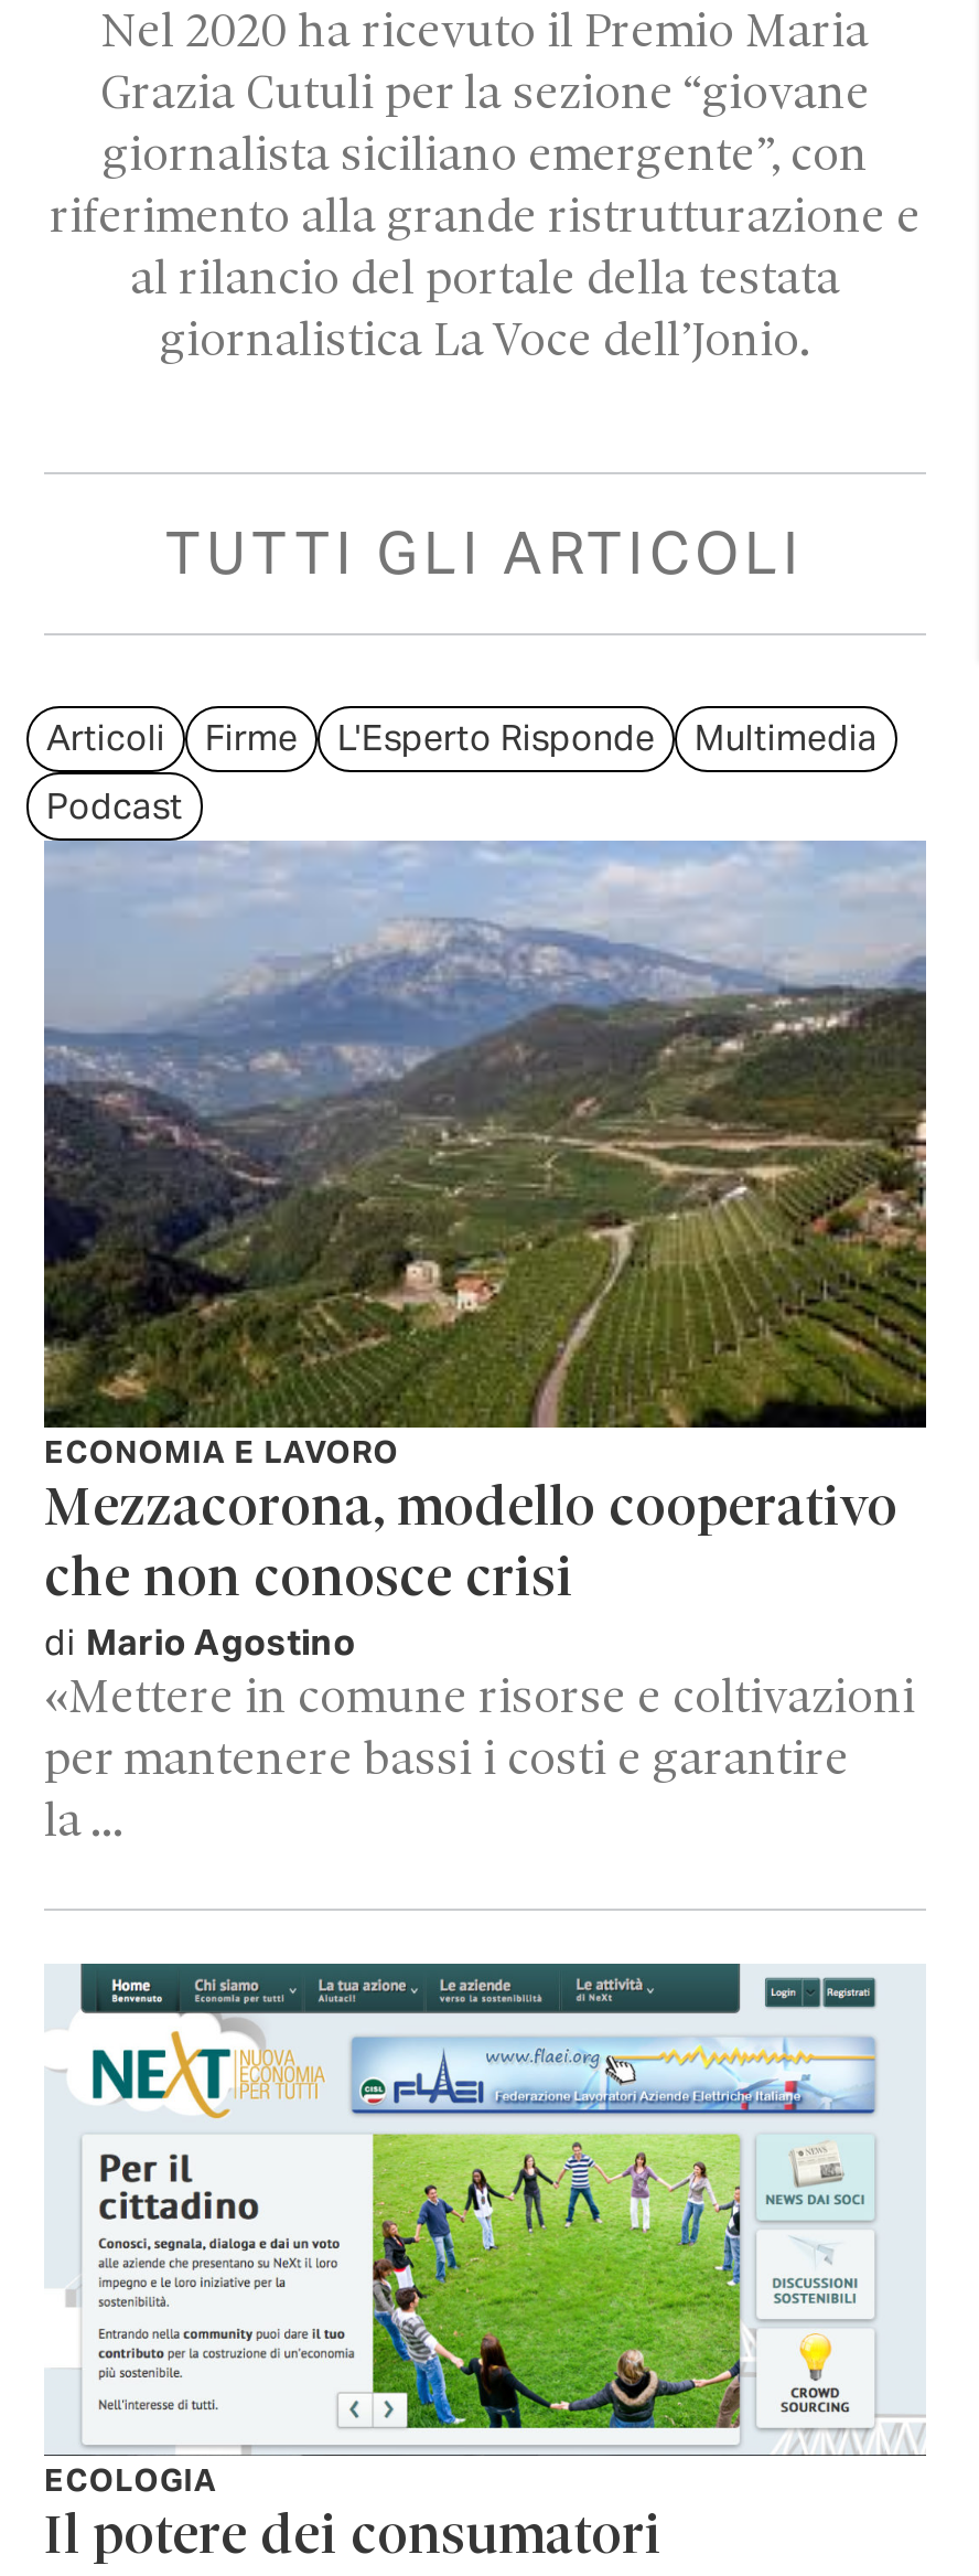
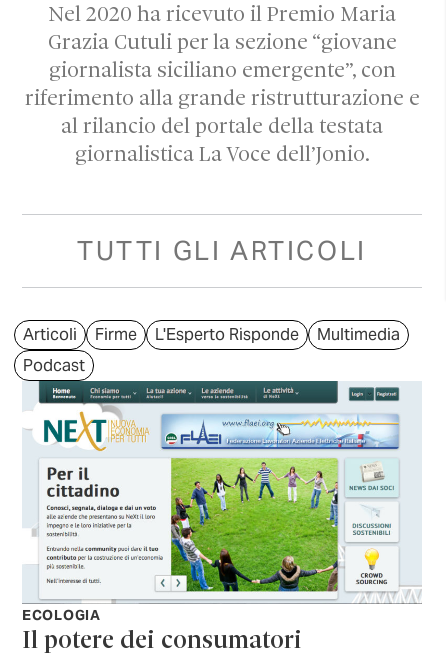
[42,838,928,1850] [image] | ECONOMIA E LAVORO | Mezzacorona, modello cooperativo | che non conosce crisi | di Mario Agostino | «Mettere in comune risorse e coltivazioni | per mantenere bassi i costi e garantire | la … -> none

